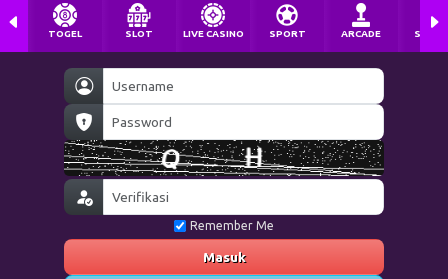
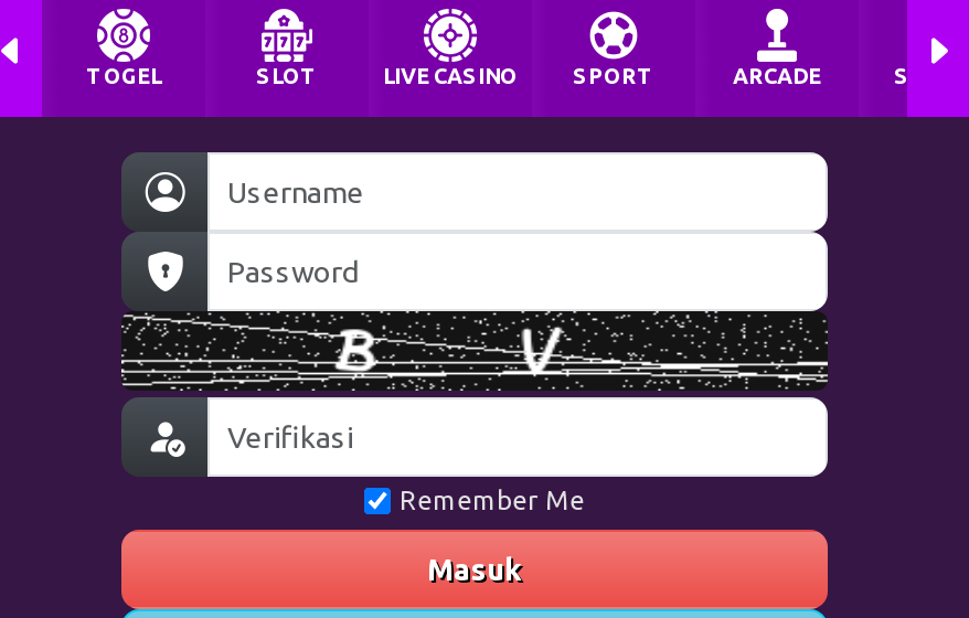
[64,140,384,177] [image] -> [121,311,830,393] [image]

